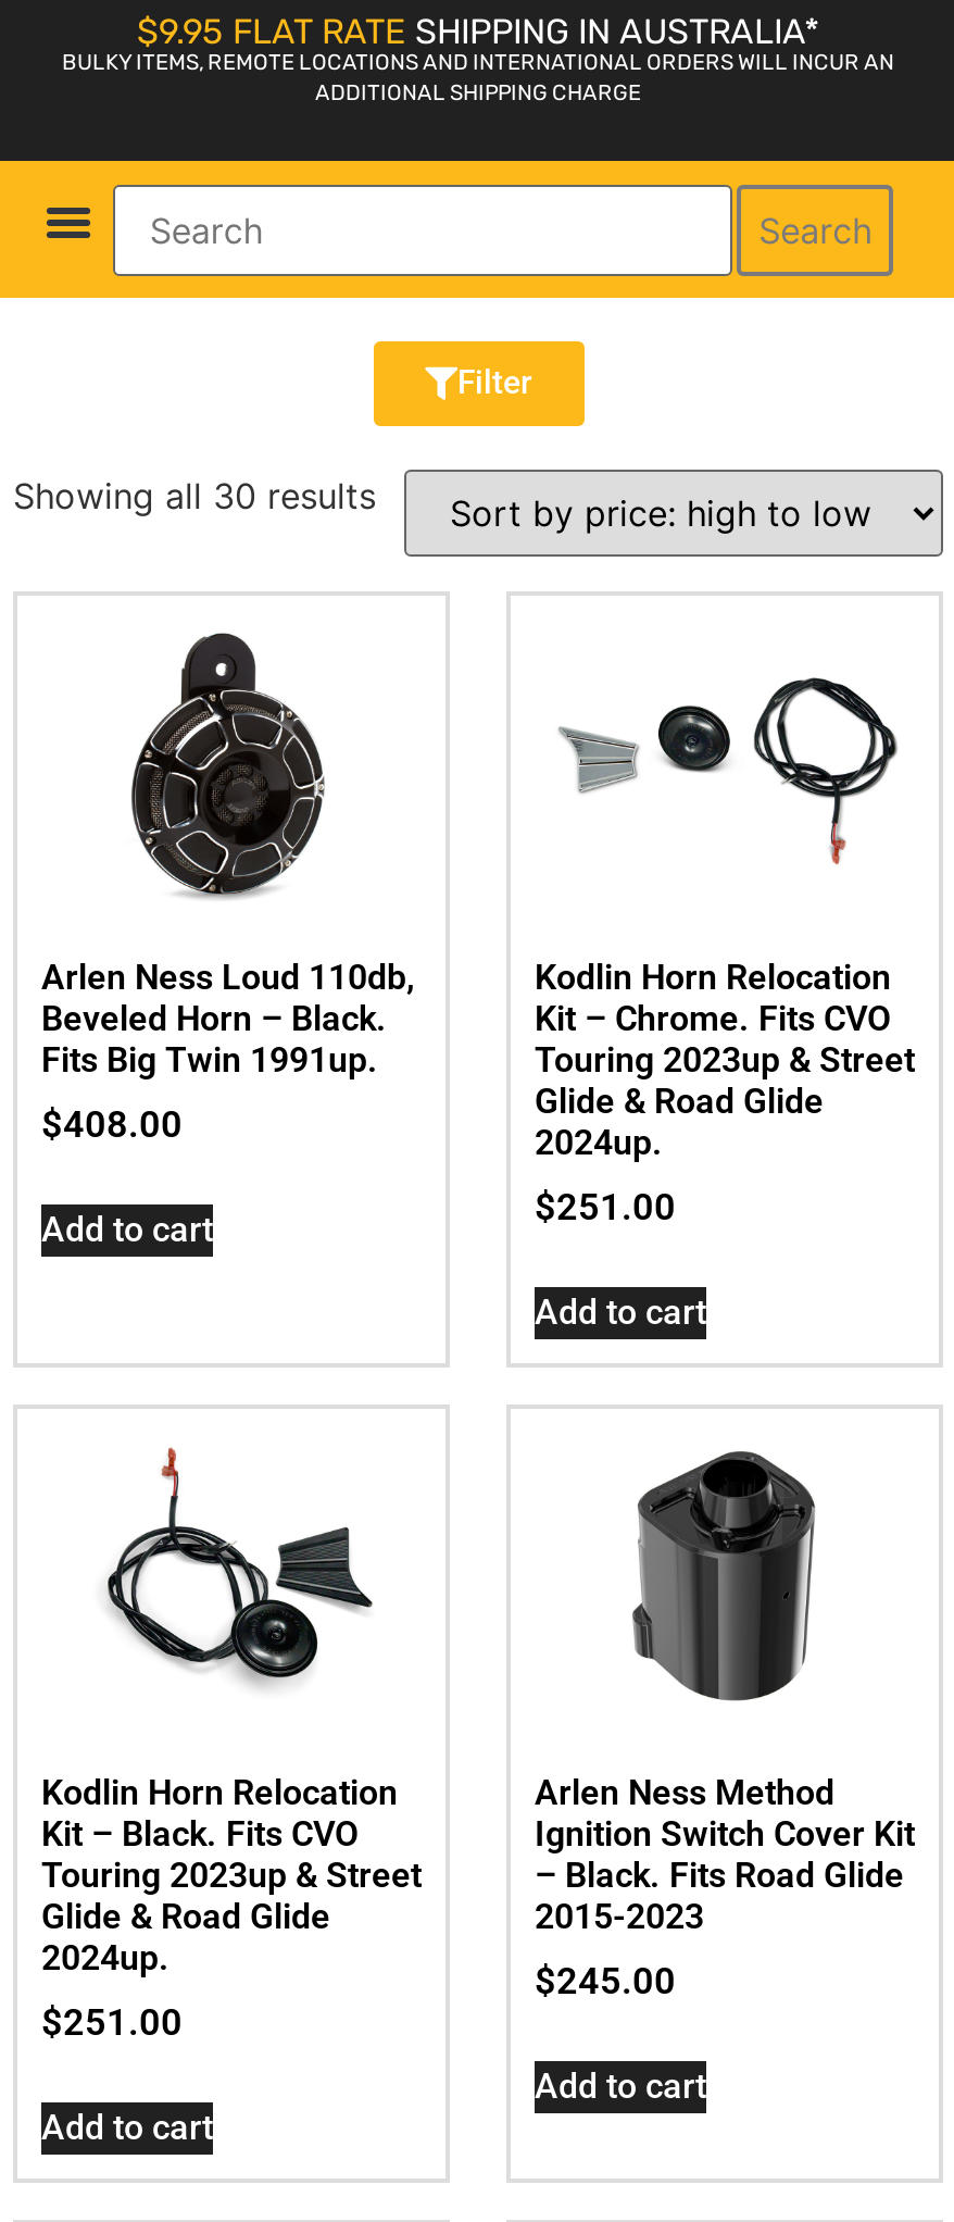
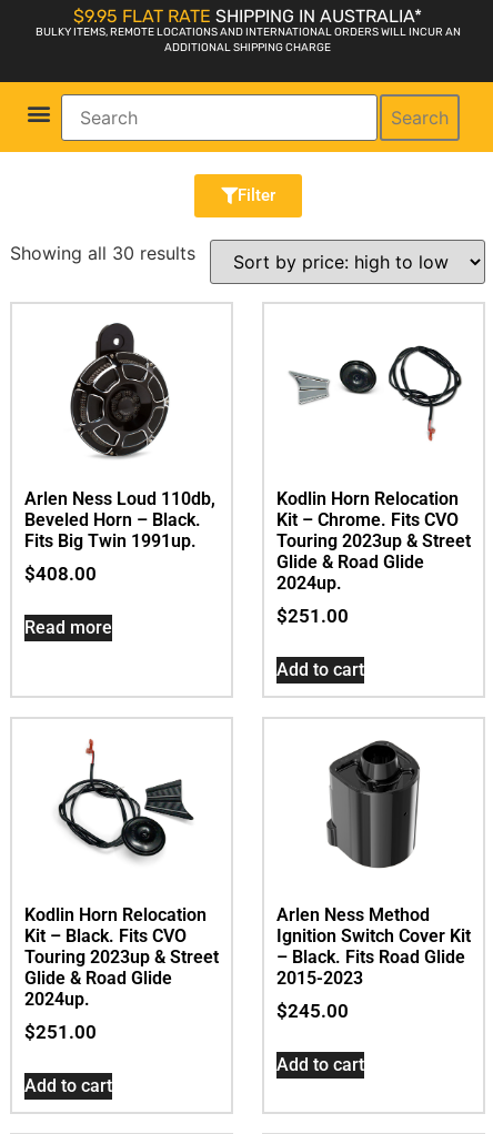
[41,1209,213,1251] Add to cart -> [24,617,112,638] Read more

